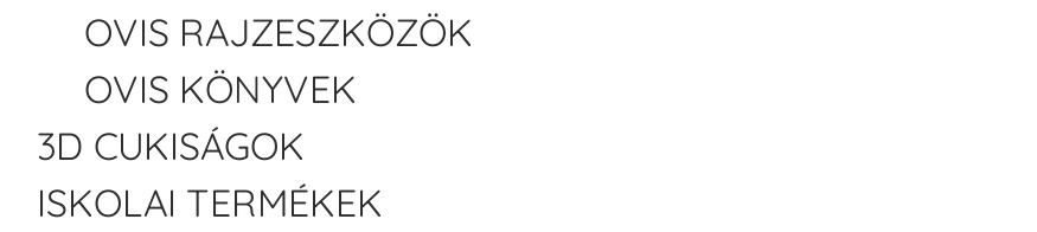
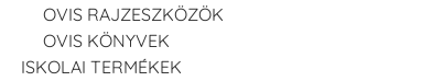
[37,120,305,168] 3D CUKISÁGOK -> none

